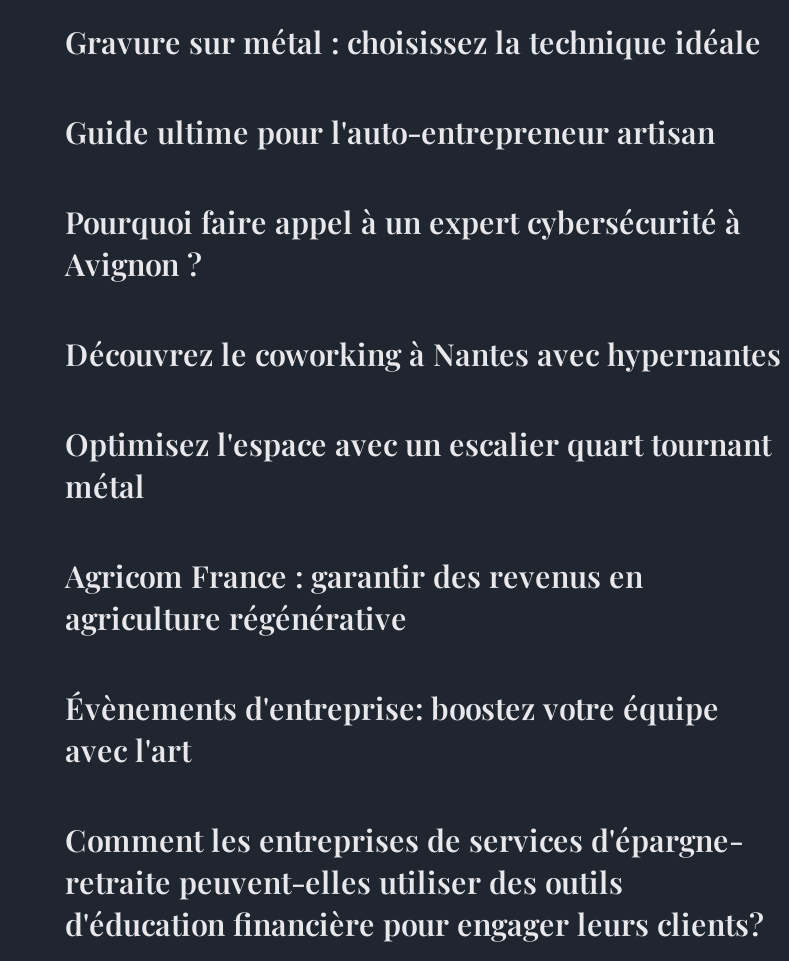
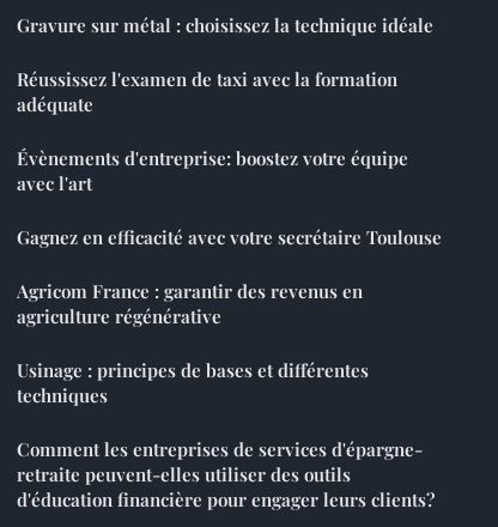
[65,112,781,506] Guide ultime pour l'auto-entrepreneur artisan | Pourquoi faire appel à un expert cybersécurité à | Avignon ? | Découvrez le coworking à Nantes avec hypernantes | Optimisez l'espace avec un escalier quart tournant | métal -> [17,67,397,116] Réussissez l'examen de taxi avec la formation | adéquate
moved [65,556,643,638] -> [17,279,363,328]: Agricom France : garantir des revenus en | agriculture régénérative
moved [65,688,719,770] -> [17,146,408,195]: Évènements d'entreprise: boostez votre équipe | avec l'art
none -> [17,225,442,407] Gagnez en efficacité avec votre secrétaire Toulouse | Usinage : principes de bases et différentes | techniques

